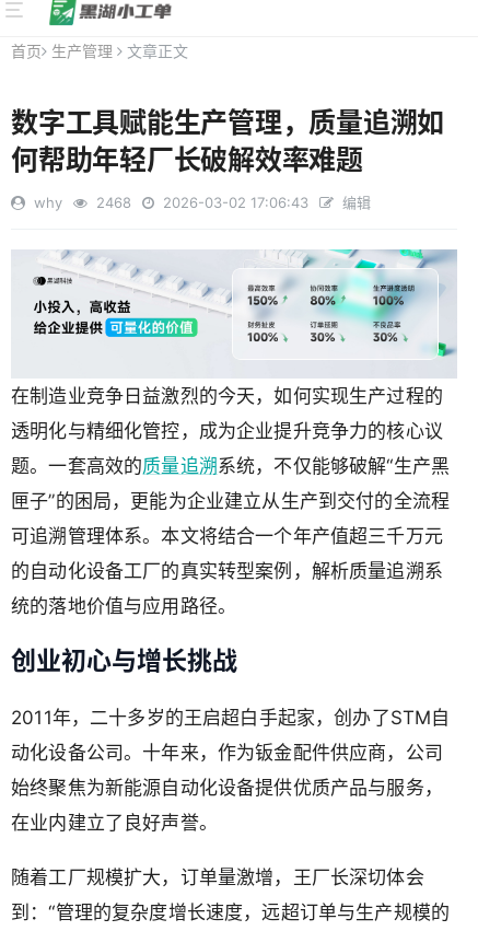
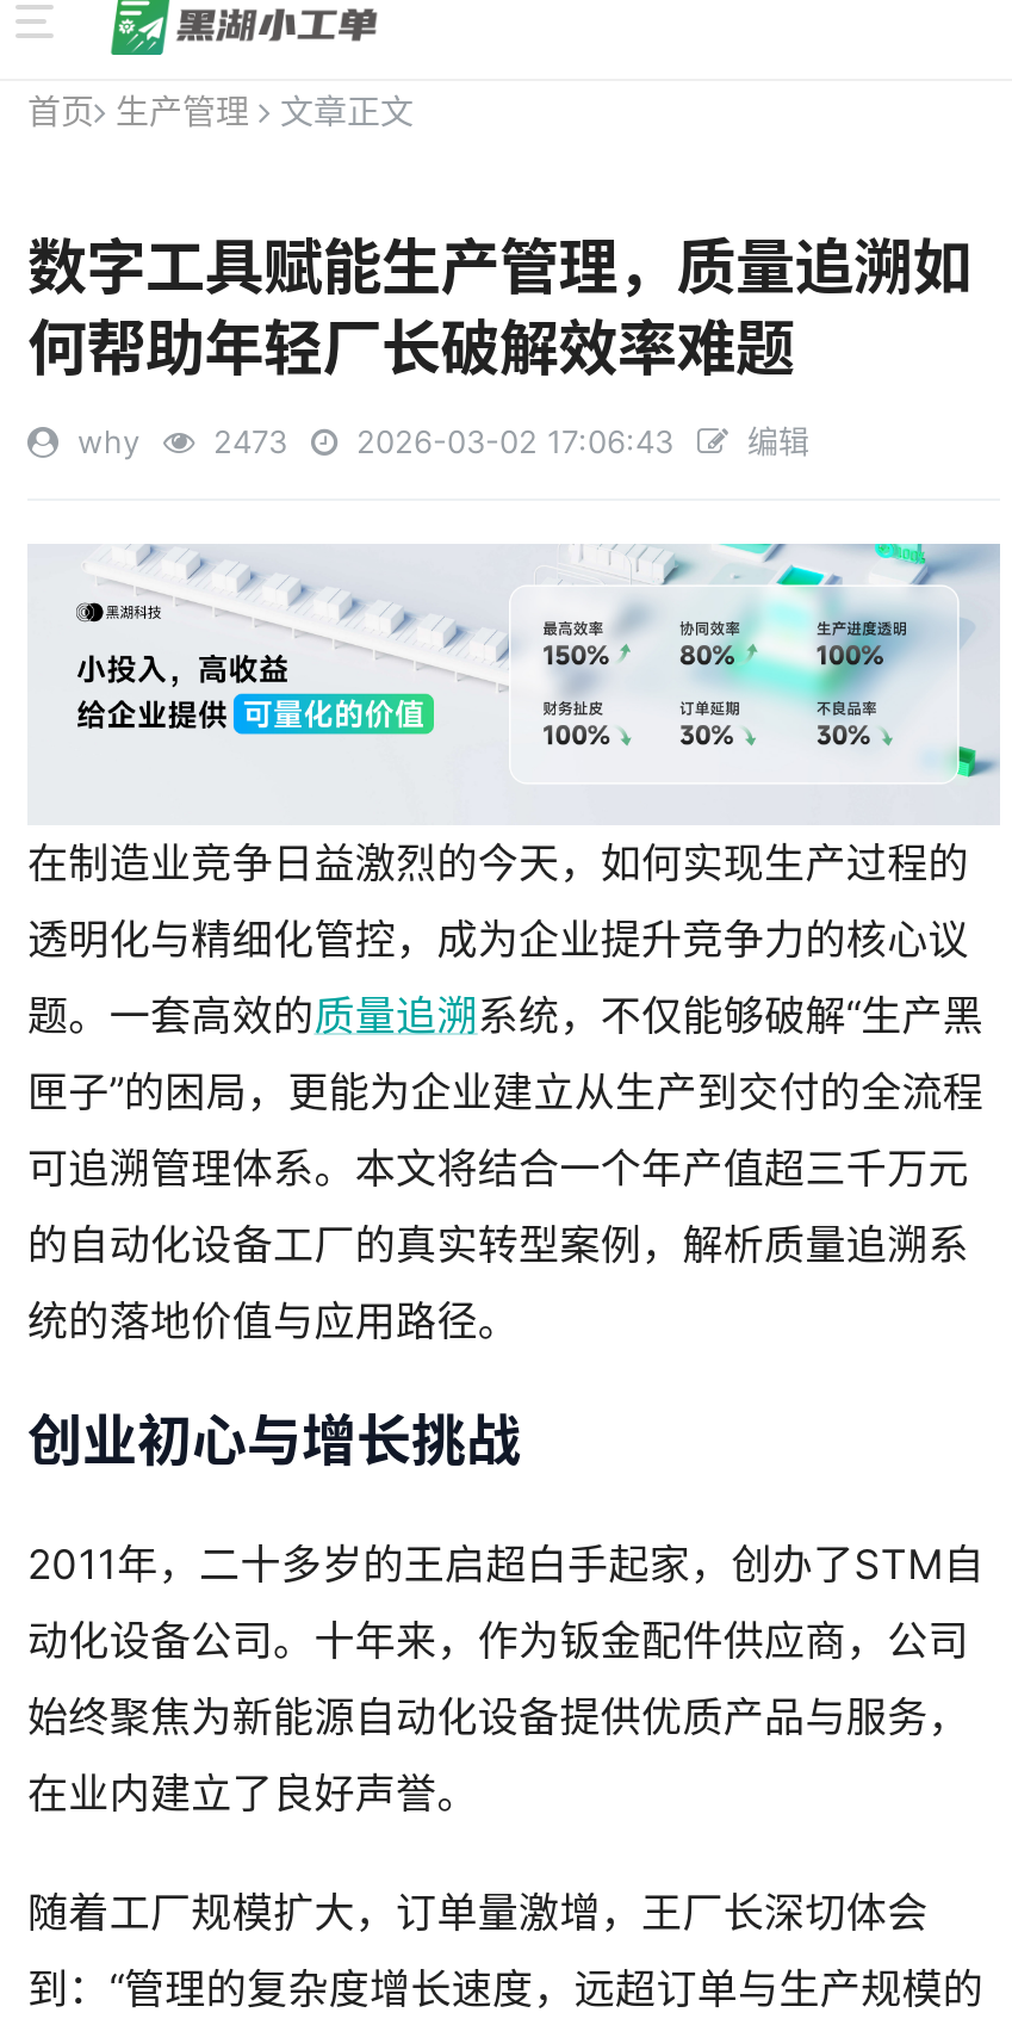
[30,194,371,211] why 2468 2026-03-02 17:06:43 编辑 -> [68,422,809,460] why 2473 2026-03-02 17:06:43 编辑

